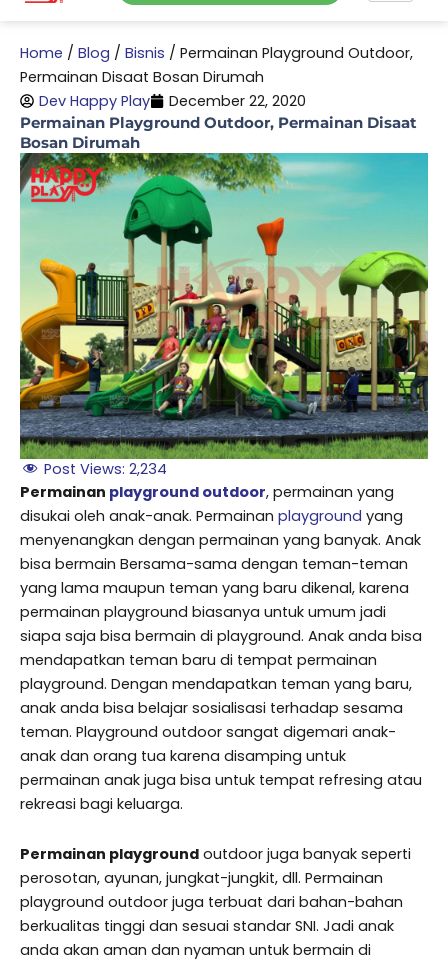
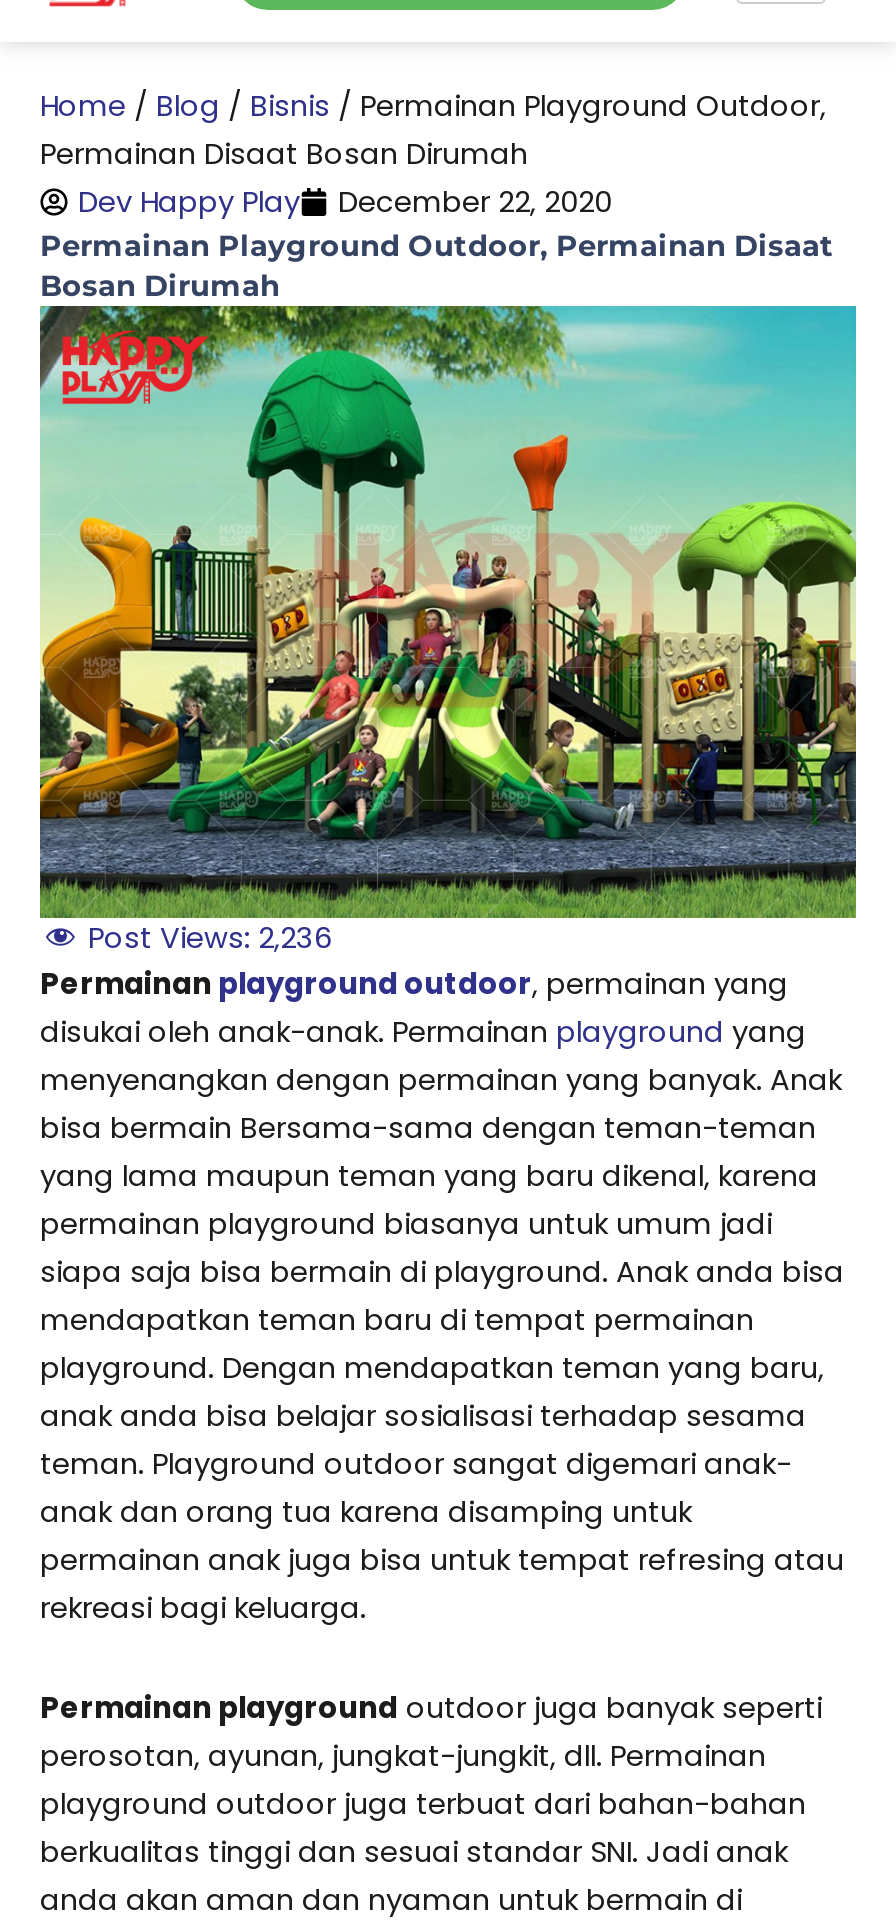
[44,459,167,479] Post Views: 2,234 -> [88,918,332,958] Post Views: 2,236

